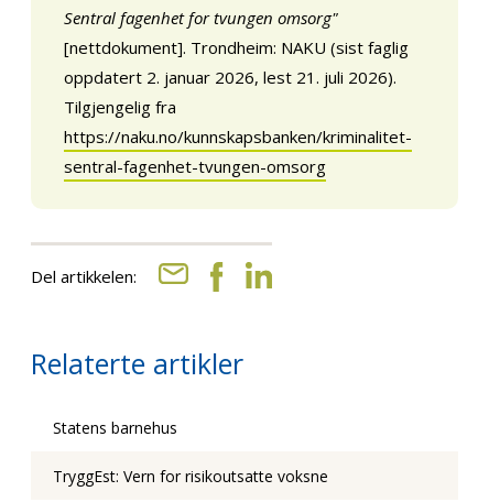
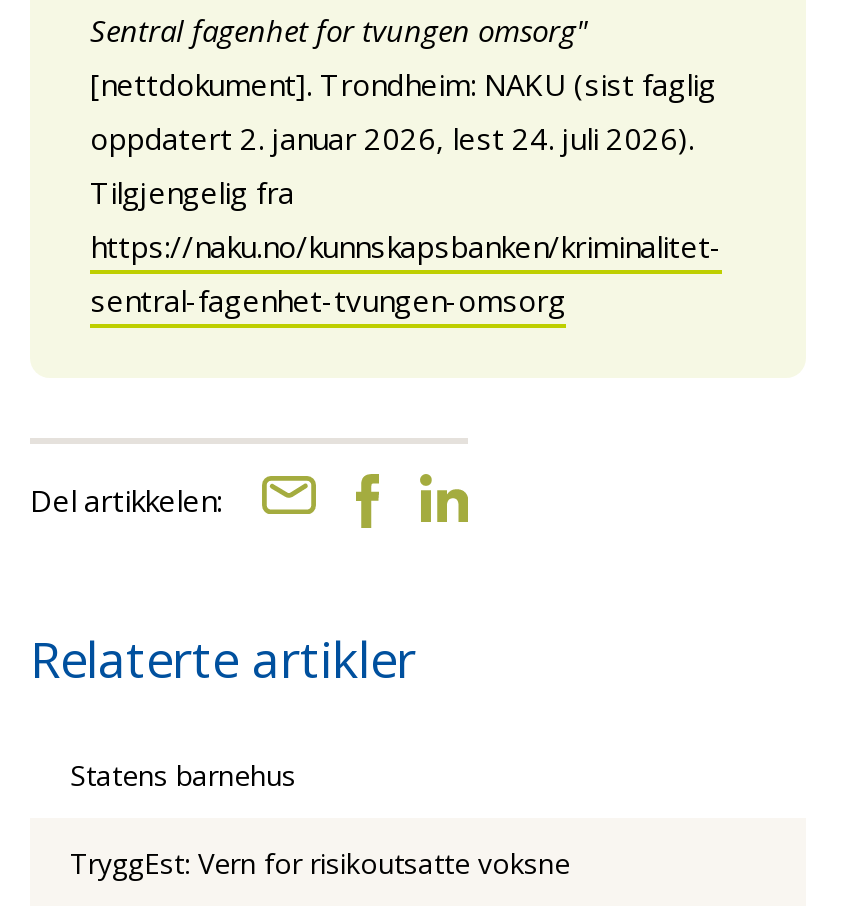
[64,66,396,88] oppdatert 2. januar 2026, lest 21. juli 2026). -> [90,118,694,158] oppdatert 2. januar 2026, lest 24. juli 2026).

